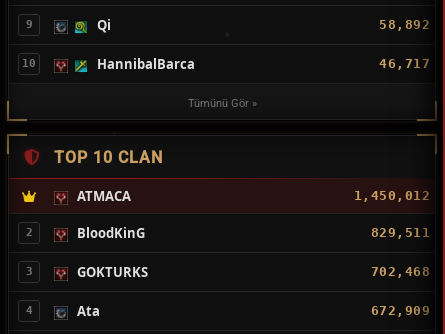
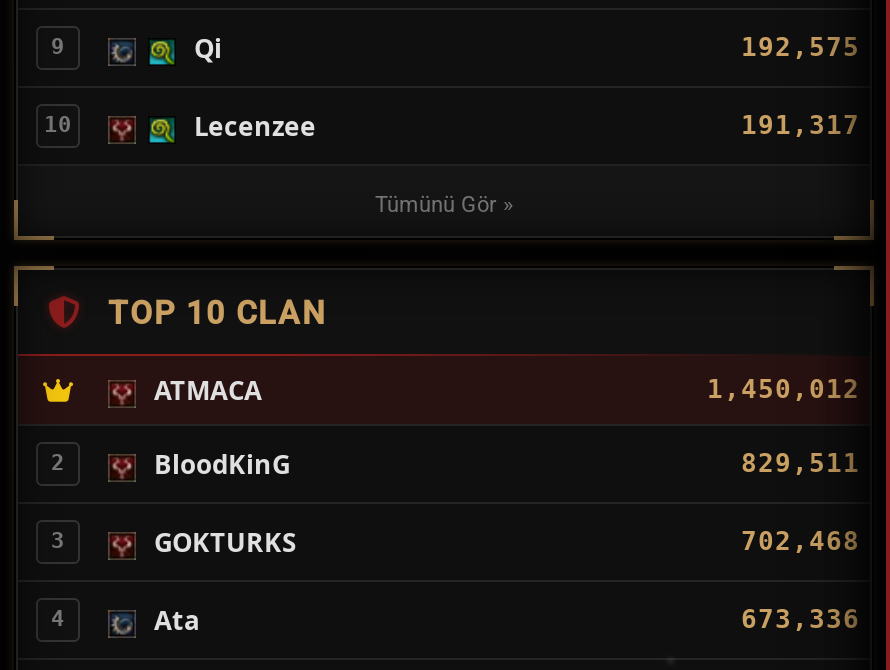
[379,17,430,32] 58,892 -> [741,32,860,62] 192,575
[97,55,430,73] HannibalBarca | 46,717 -> [194,108,860,144] Lecenzee | 191,317
[370,303,430,318] 672,909 -> [741,604,860,634] 673,336

